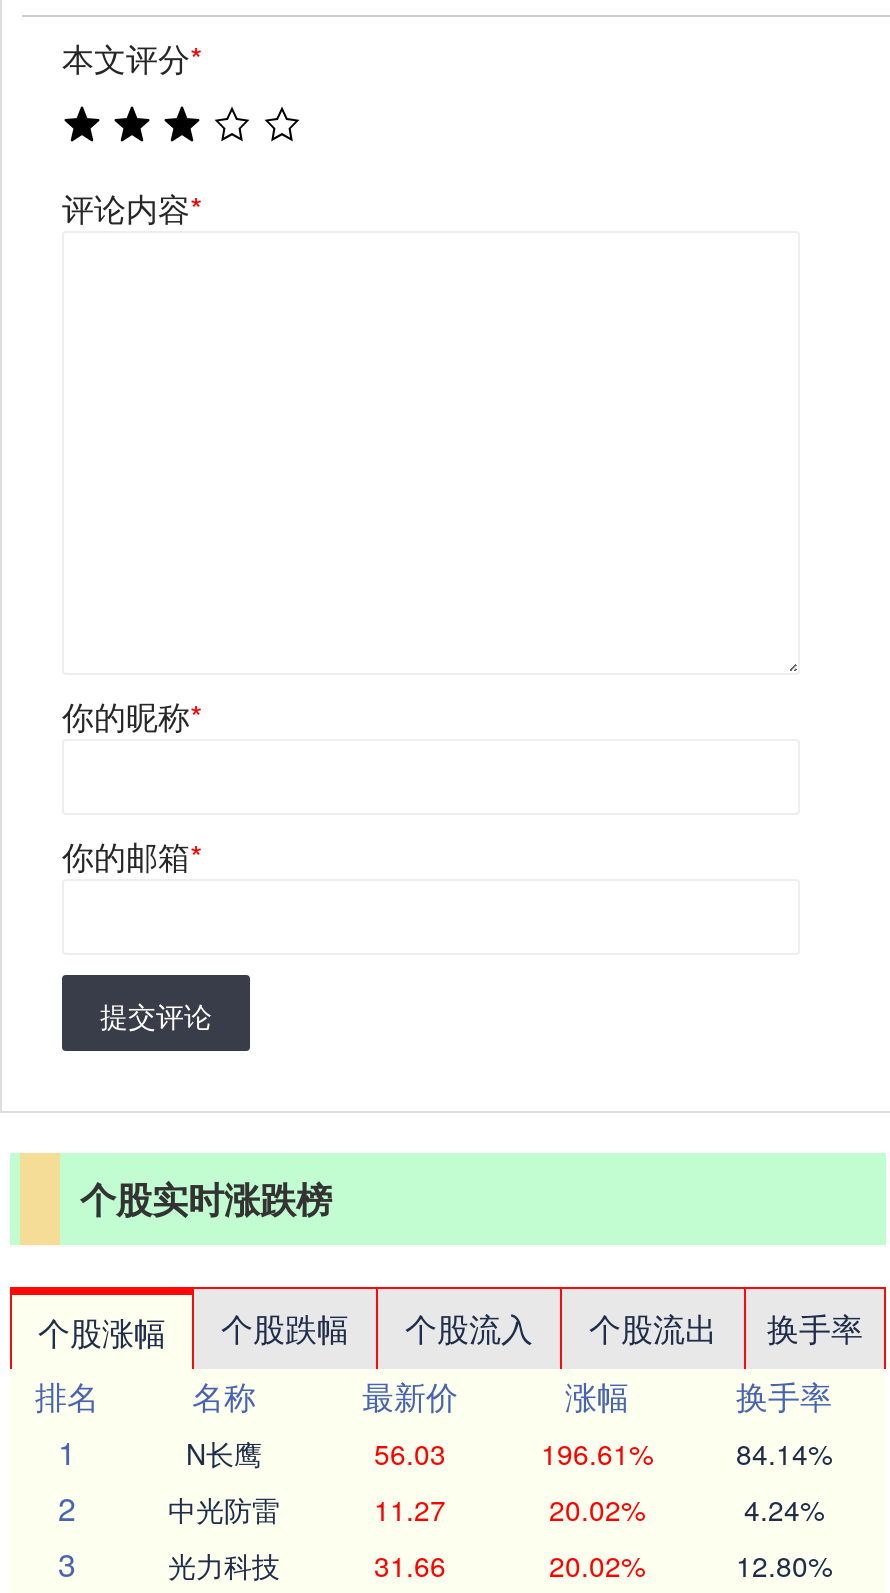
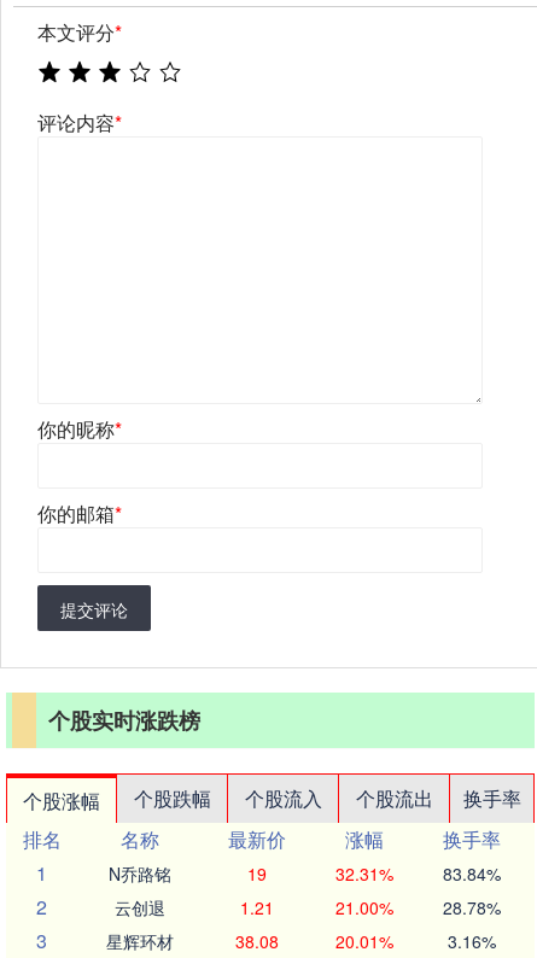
[186,1433,832,1473] N长鹰 | 56.03 | 196.61% | 84.14% -> [109,862,500,886] N乔路铭 | 19 | 32.31% | 83.84%
[168,1489,824,1529] 中光防雷 | 11.27 | 20.02% | 4.24% -> [115,896,500,920] 云创退 | 1.21 | 21.00% | 28.78%
[168,1545,832,1585] 光力科技 | 31.66 | 20.02% | 12.80% -> [106,929,495,953] 星辉环材 | 38.08 | 20.01% | 3.16%

